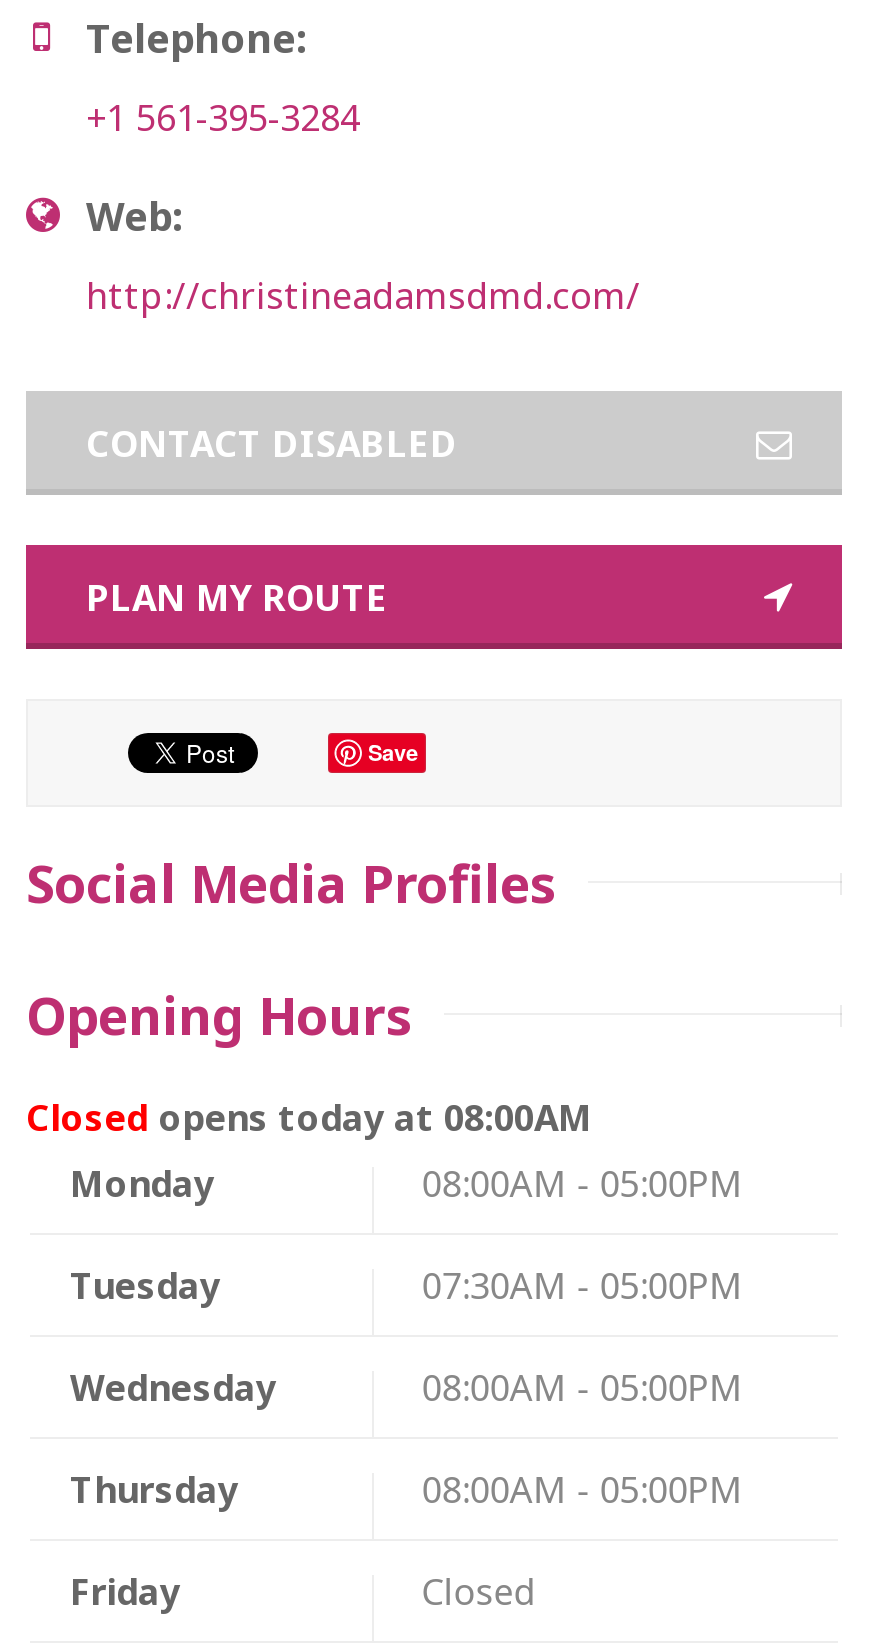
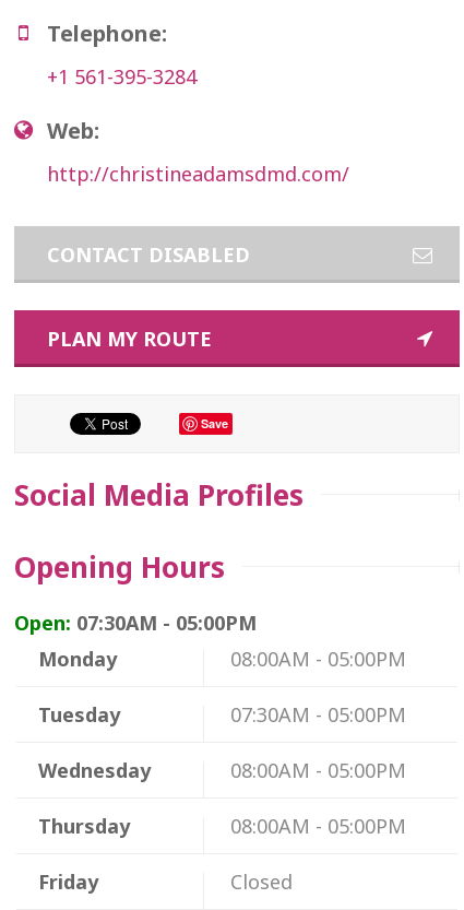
[26,1093,592,1141] Closed opens today at 08:00AM -> [14,610,257,636] Open: 07:30AM - 05:00PM

